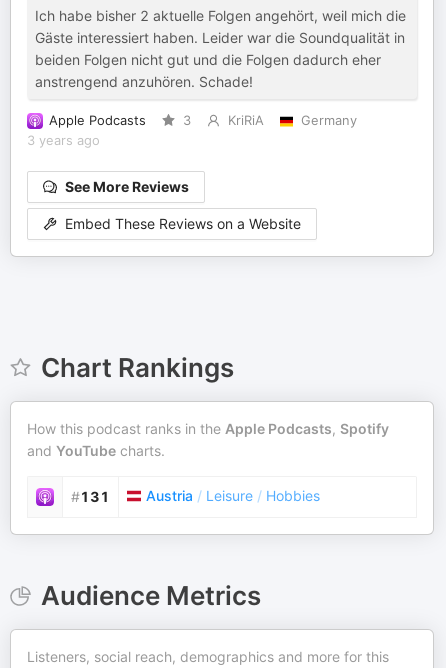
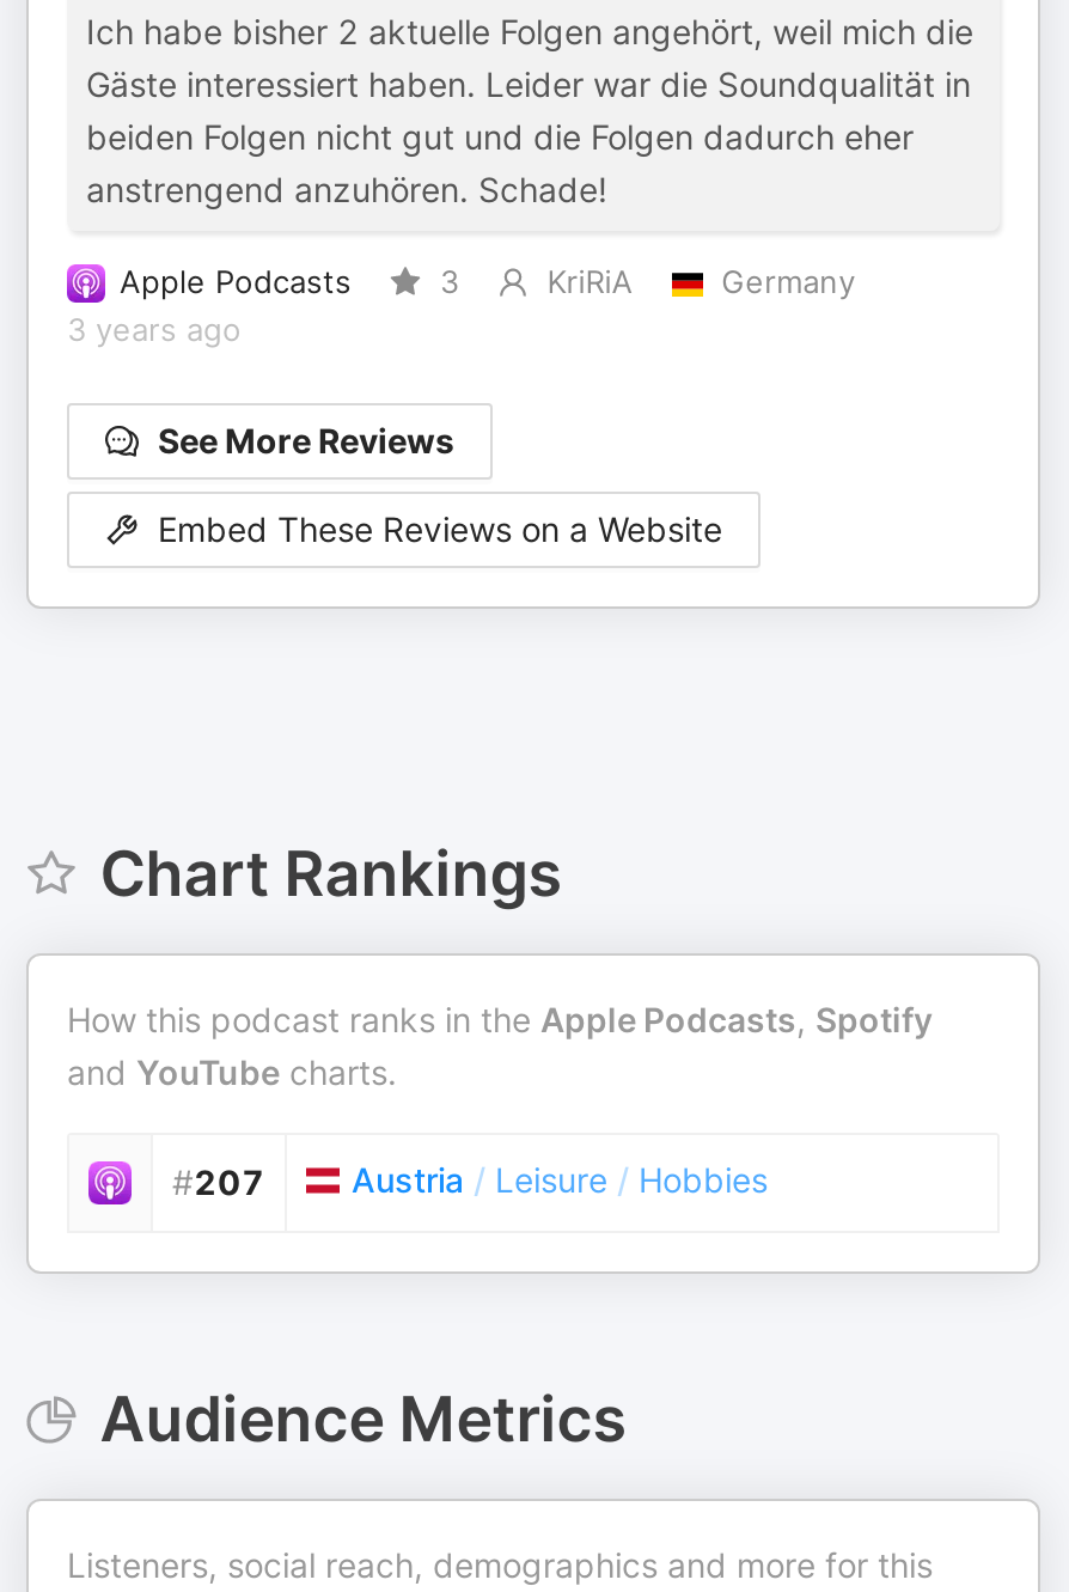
[71,488,110,505] #131 -> [172,1161,265,1202] #207

